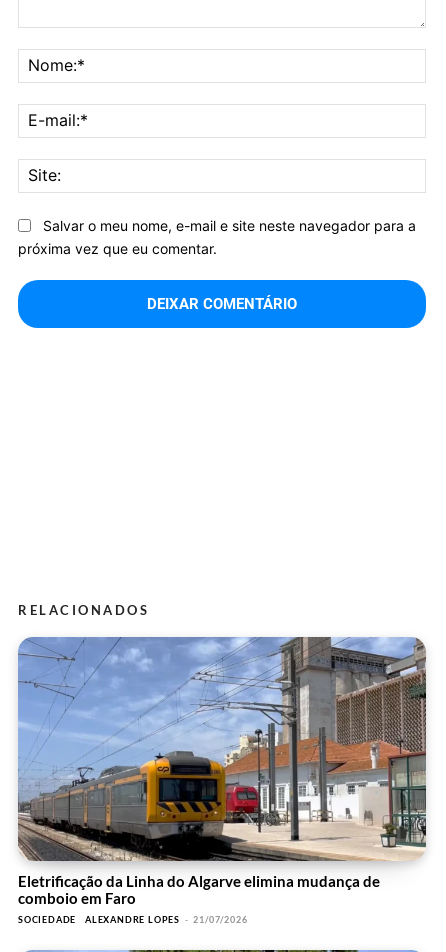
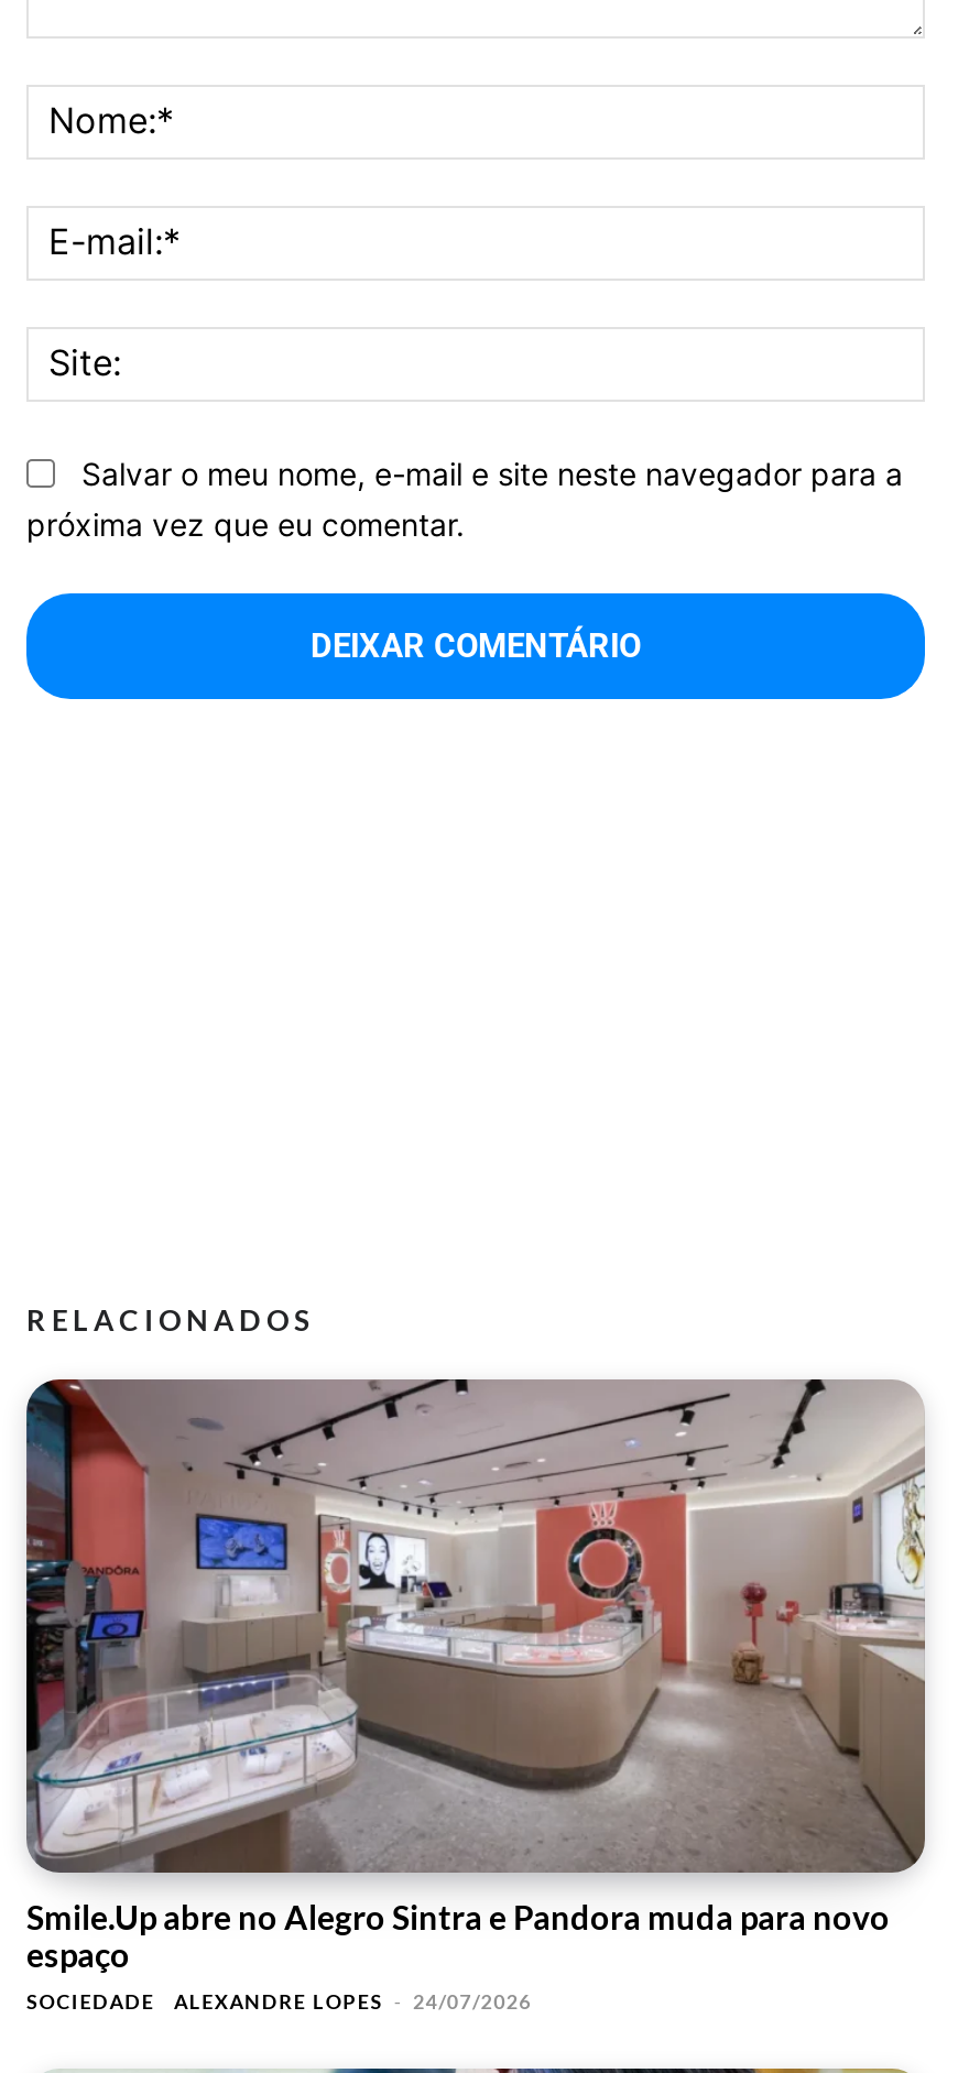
[18,636,427,907] [image] | Eletrificação da Linha do Algarve elimina mudança de | comboio em Faro -> [24,1377,925,1975] [image] | Smile.Up abre no Alegro Sintra e Pandora muda para novo | espaço
[85,914,247,925] ALEXANDRE LOPES - 21/07/2026 -> [174,1990,532,2014] ALEXANDRE LOPES - 24/07/2026

